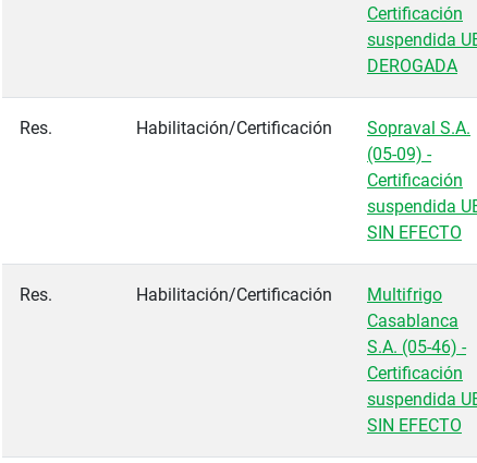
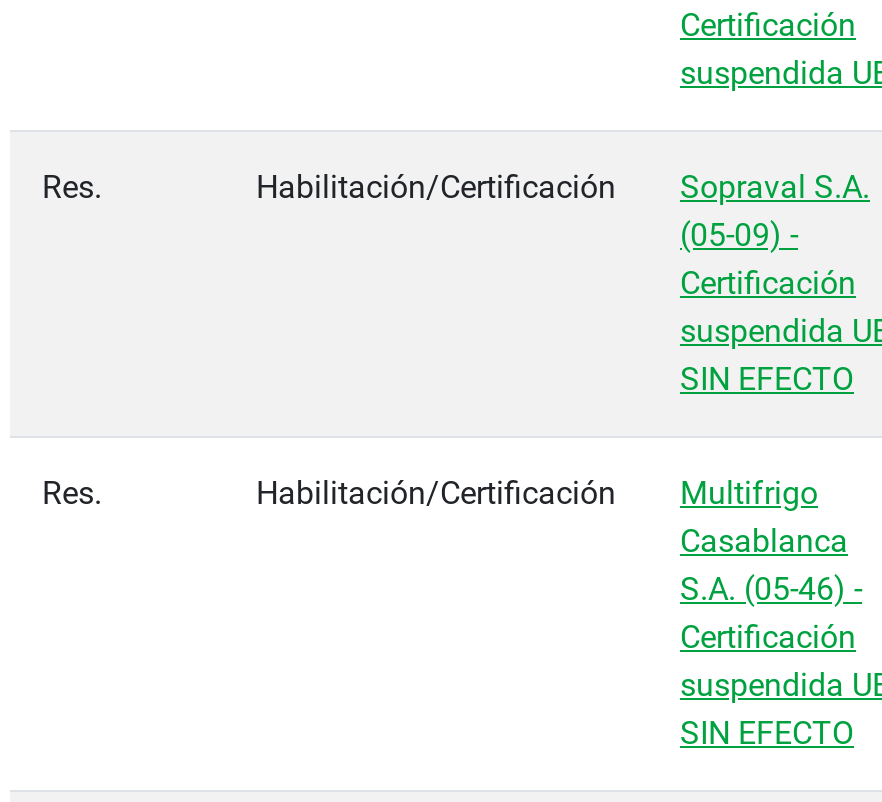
[367,56,457,76] DEROGADA -> none

